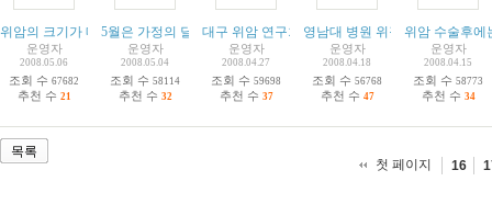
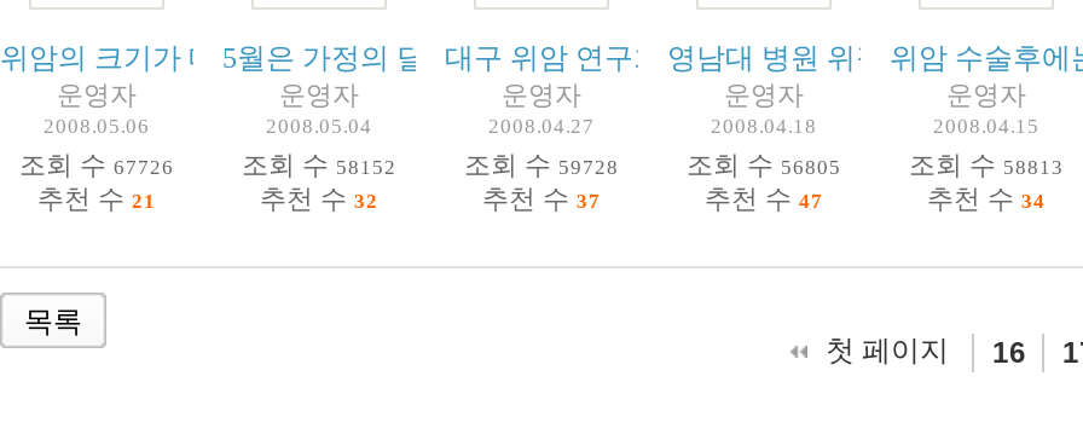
[9,73,79,86] 조회 수 67682 -> [19,149,174,178] 조회 수 67726
[110,73,180,86] 조회 수 58114 -> [242,149,396,178] 조회 수 58152
[211,73,281,86] 조회 수 59698 -> [464,149,619,178] 조회 수 59728
[312,73,382,86] 조회 수 56768 -> [687,149,841,178] 조회 수 56805
[413,73,483,86] 조회 수 58773 -> [909,149,1064,178] 조회 수 58813

